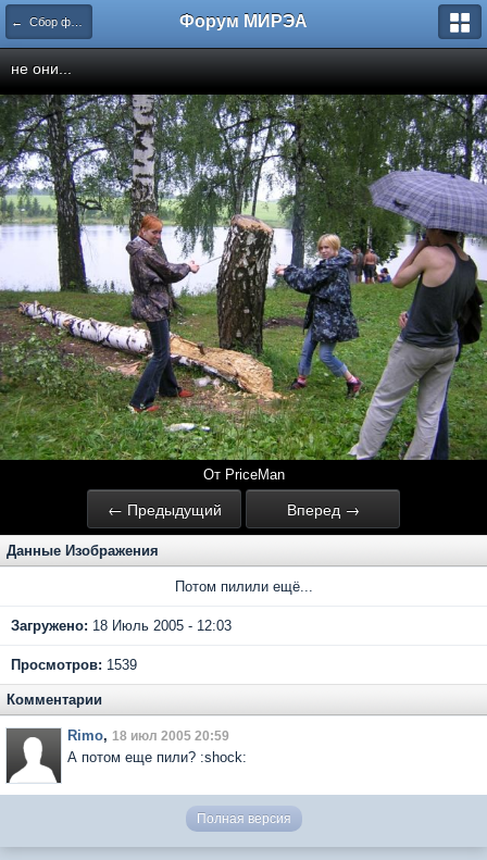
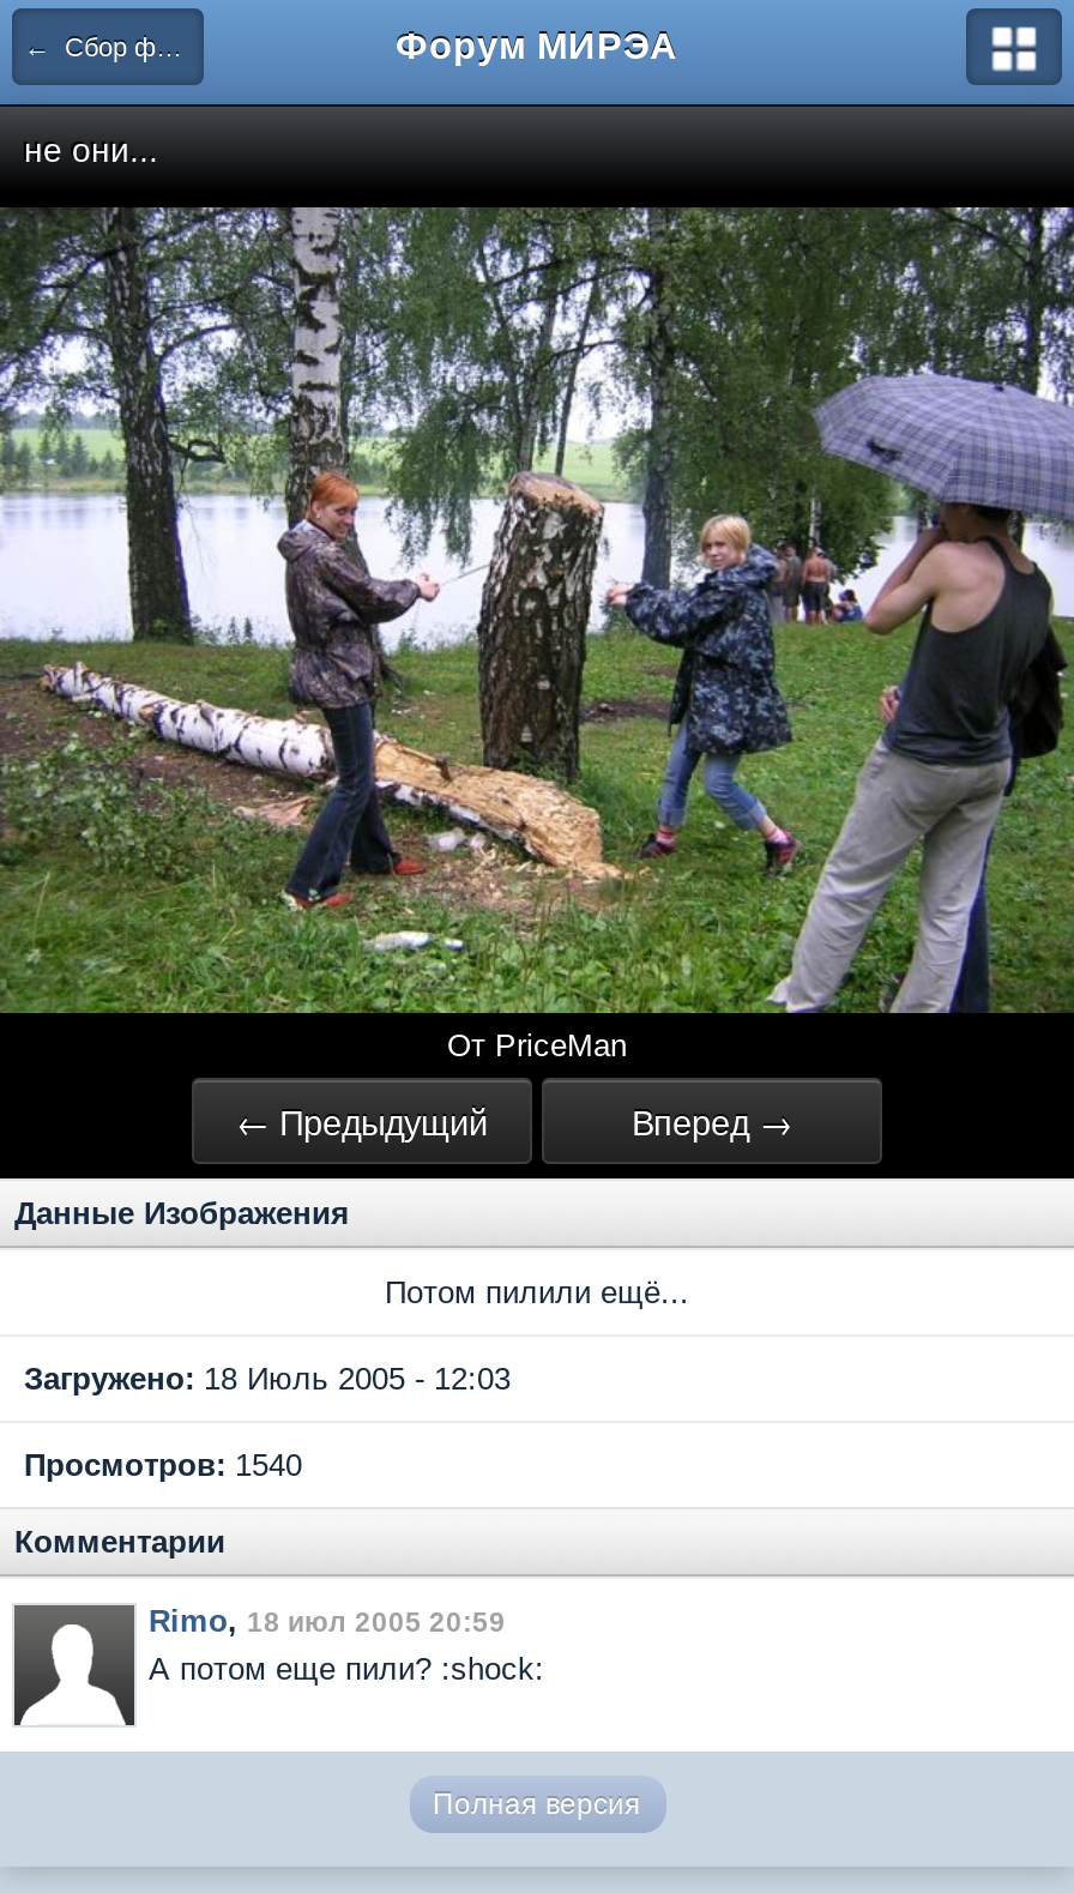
[11,657,137,673] Просмотров: 1539 -> [24,1447,302,1483] Просмотров: 1540

